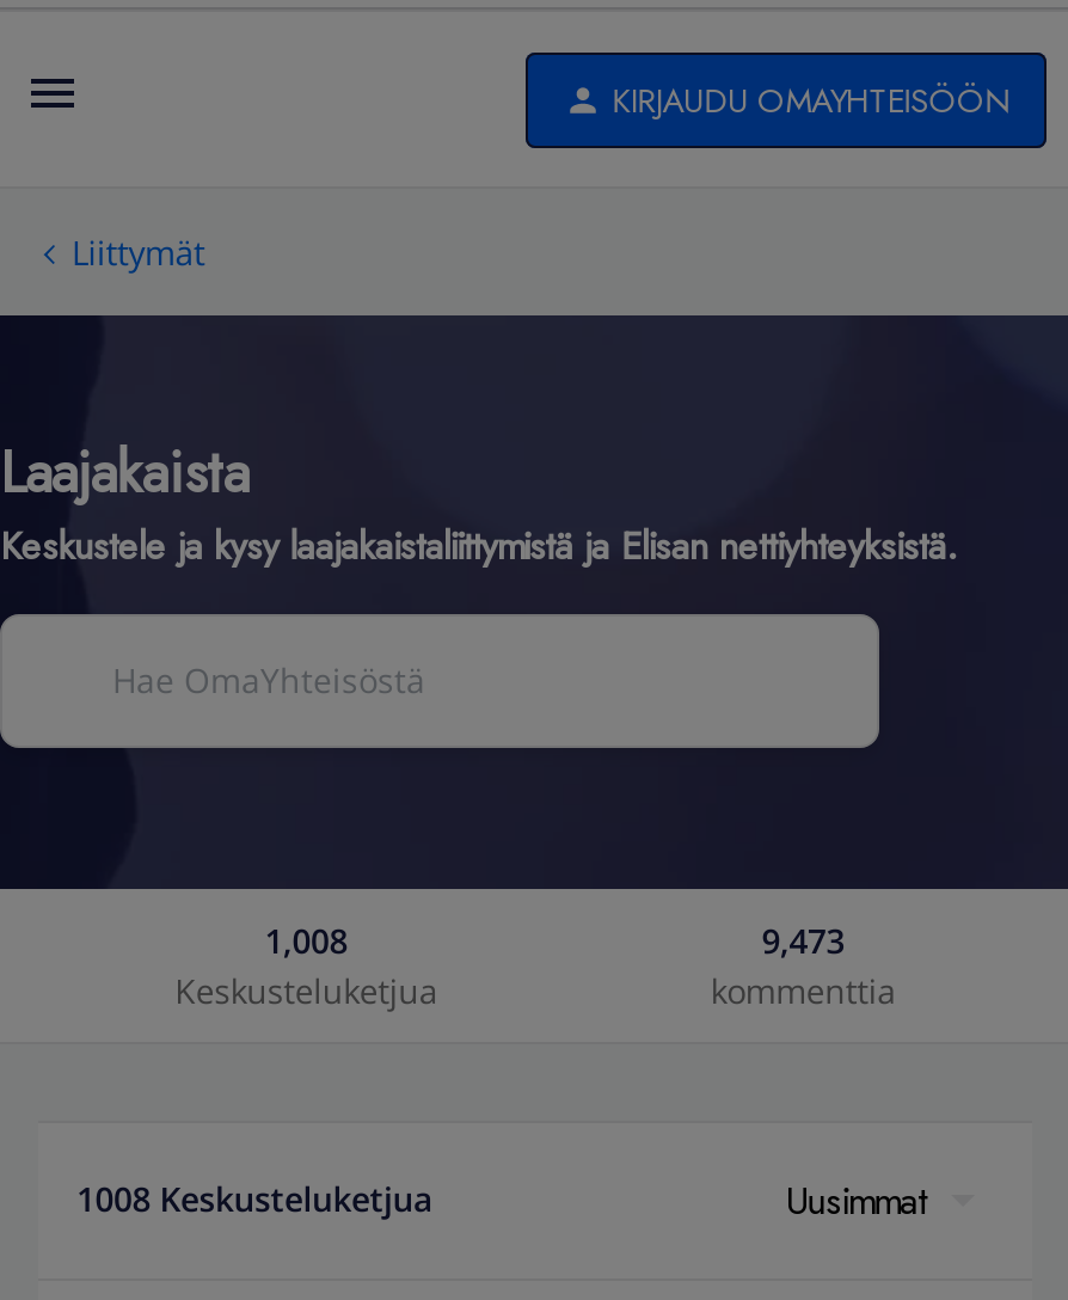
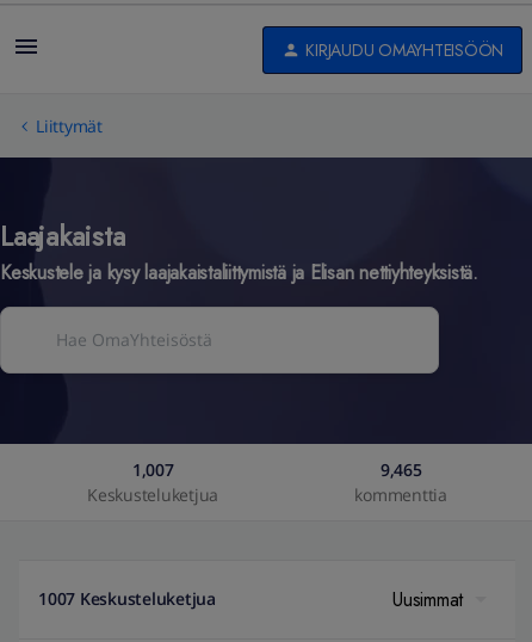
[265,918,348,963] 1,008 -> [132,458,174,481] 1,007
[762,918,845,963] 9,473 -> [380,458,422,481] 9,465
[76,1176,432,1221] 1008 Keskusteluketjua -> [38,587,216,610] 1007 Keskusteluketjua

